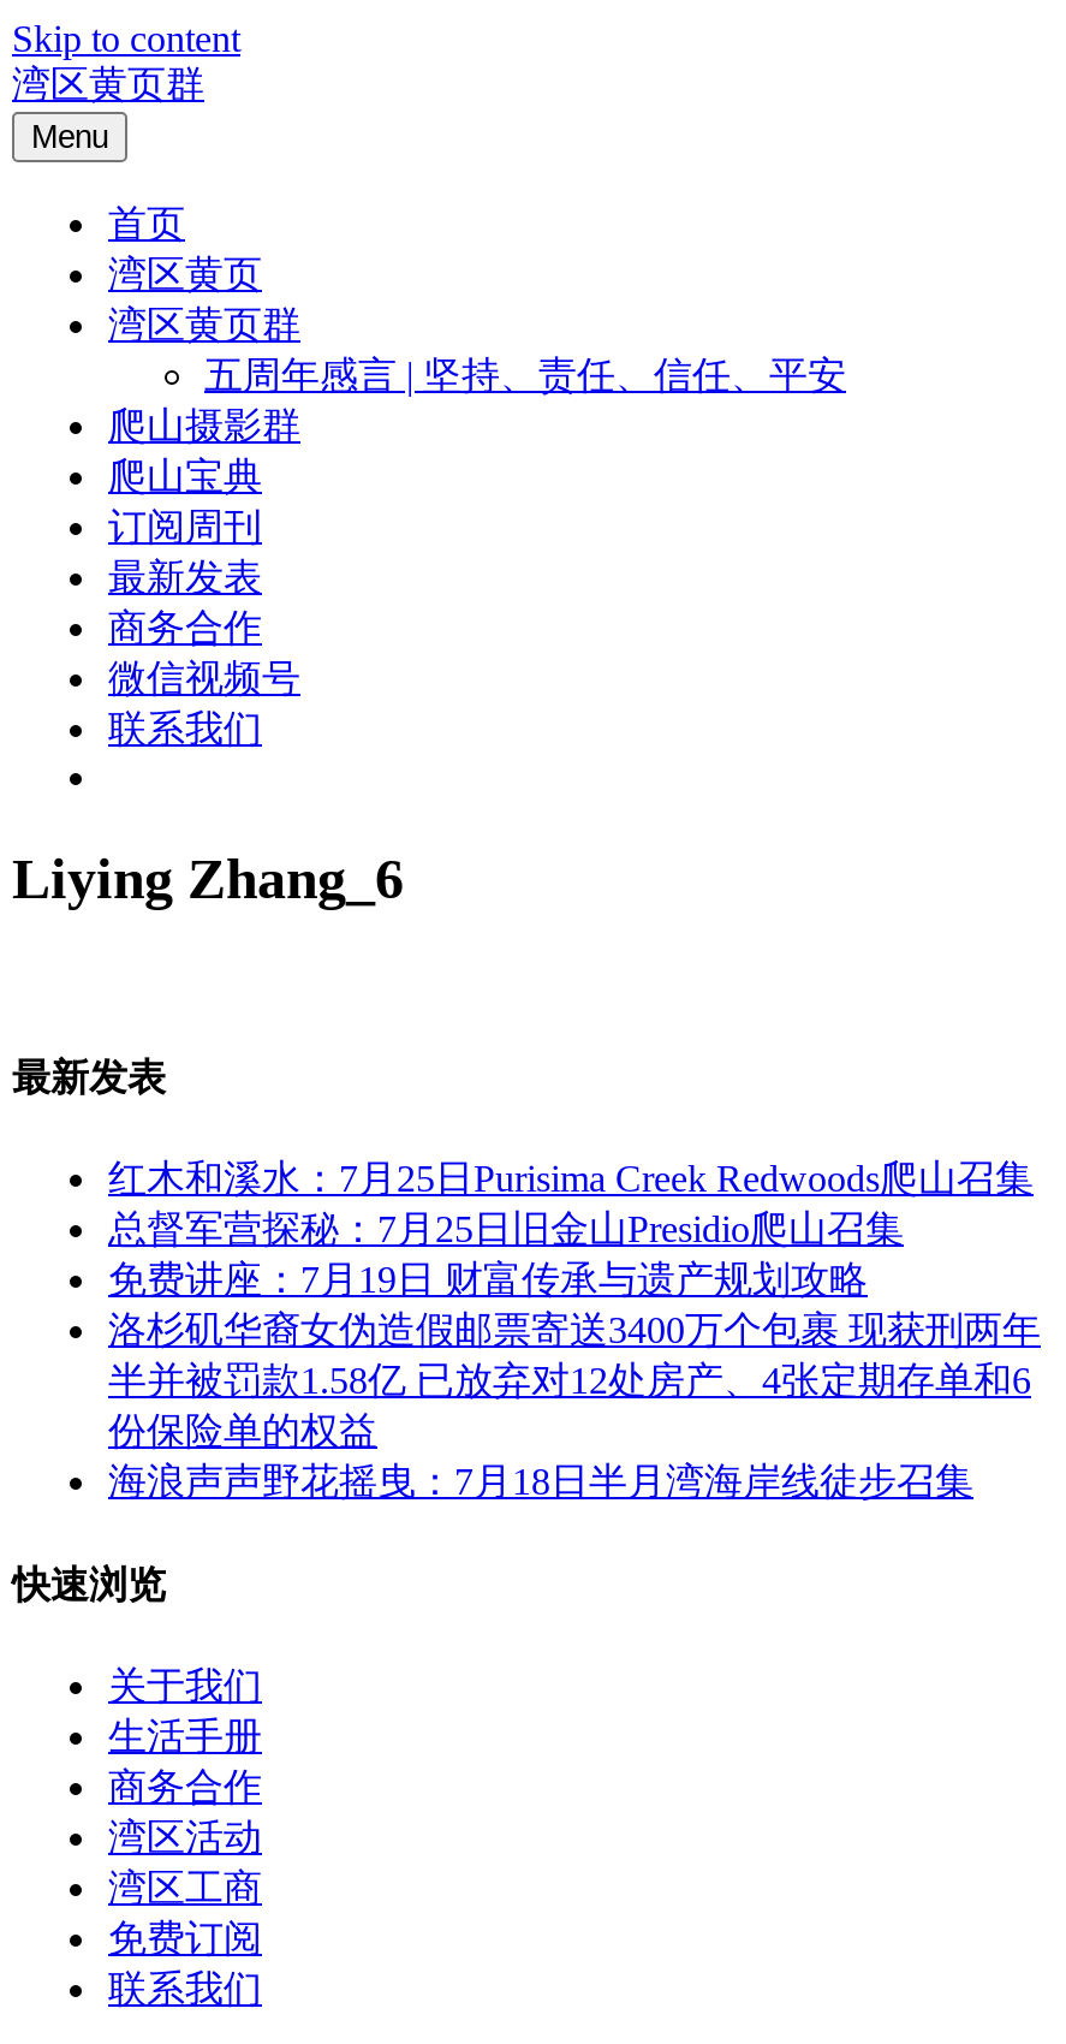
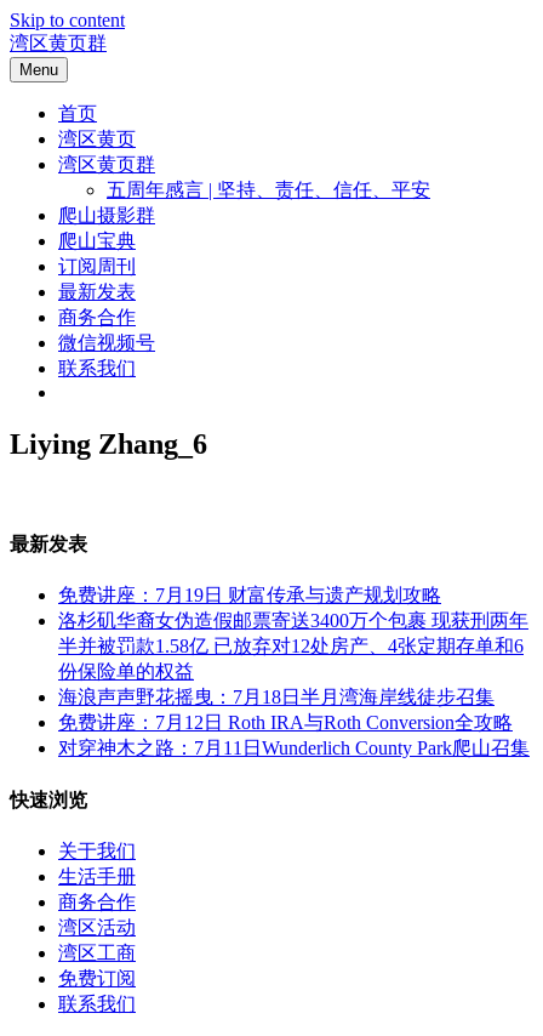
[108,1159,1034,1250] 红木和溪水：7月25日Purisima Creek Redwoods爬山召集 | 总督军营探秘：7月25日旧金山Presidio爬山召集 -> none
moved [108,1260,1041,1502] -> [58,585,528,708]: 免费讲座：7月19日 财富传承与遗产规划攻略 | 洛杉矶华裔女伪造假邮票寄送3400万个包裹 现获刑两年 | 半并被罚款1.58亿 已放弃对12处房产、4张定期存单和6 | 份保险单的权益 | 海浪声声野花摇曳：7月18日半月湾海岸线徒步召集
none -> [58,712,530,759] 免费讲座：7月12日 Roth IRA与Roth Conversion全攻略 | 对穿神木之路：7月11日Wunderlich County Park爬山召集

